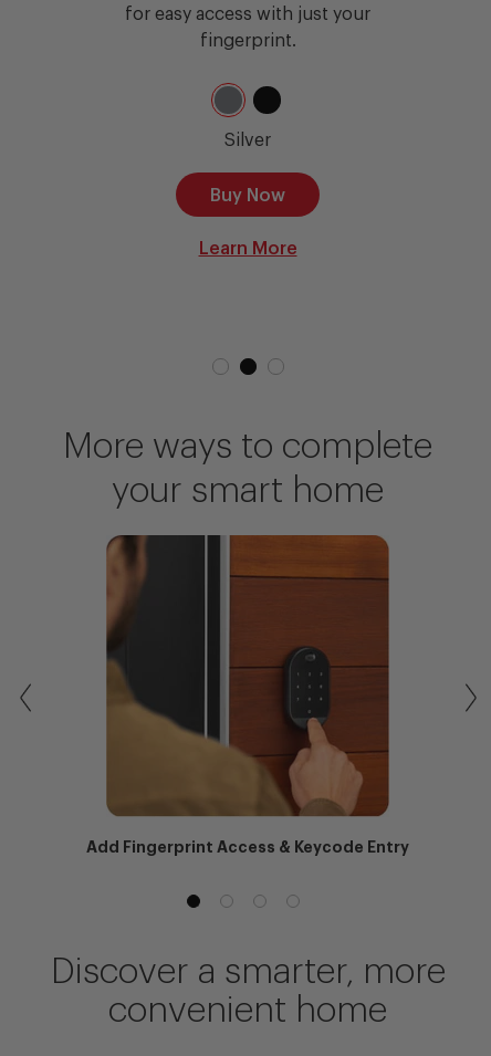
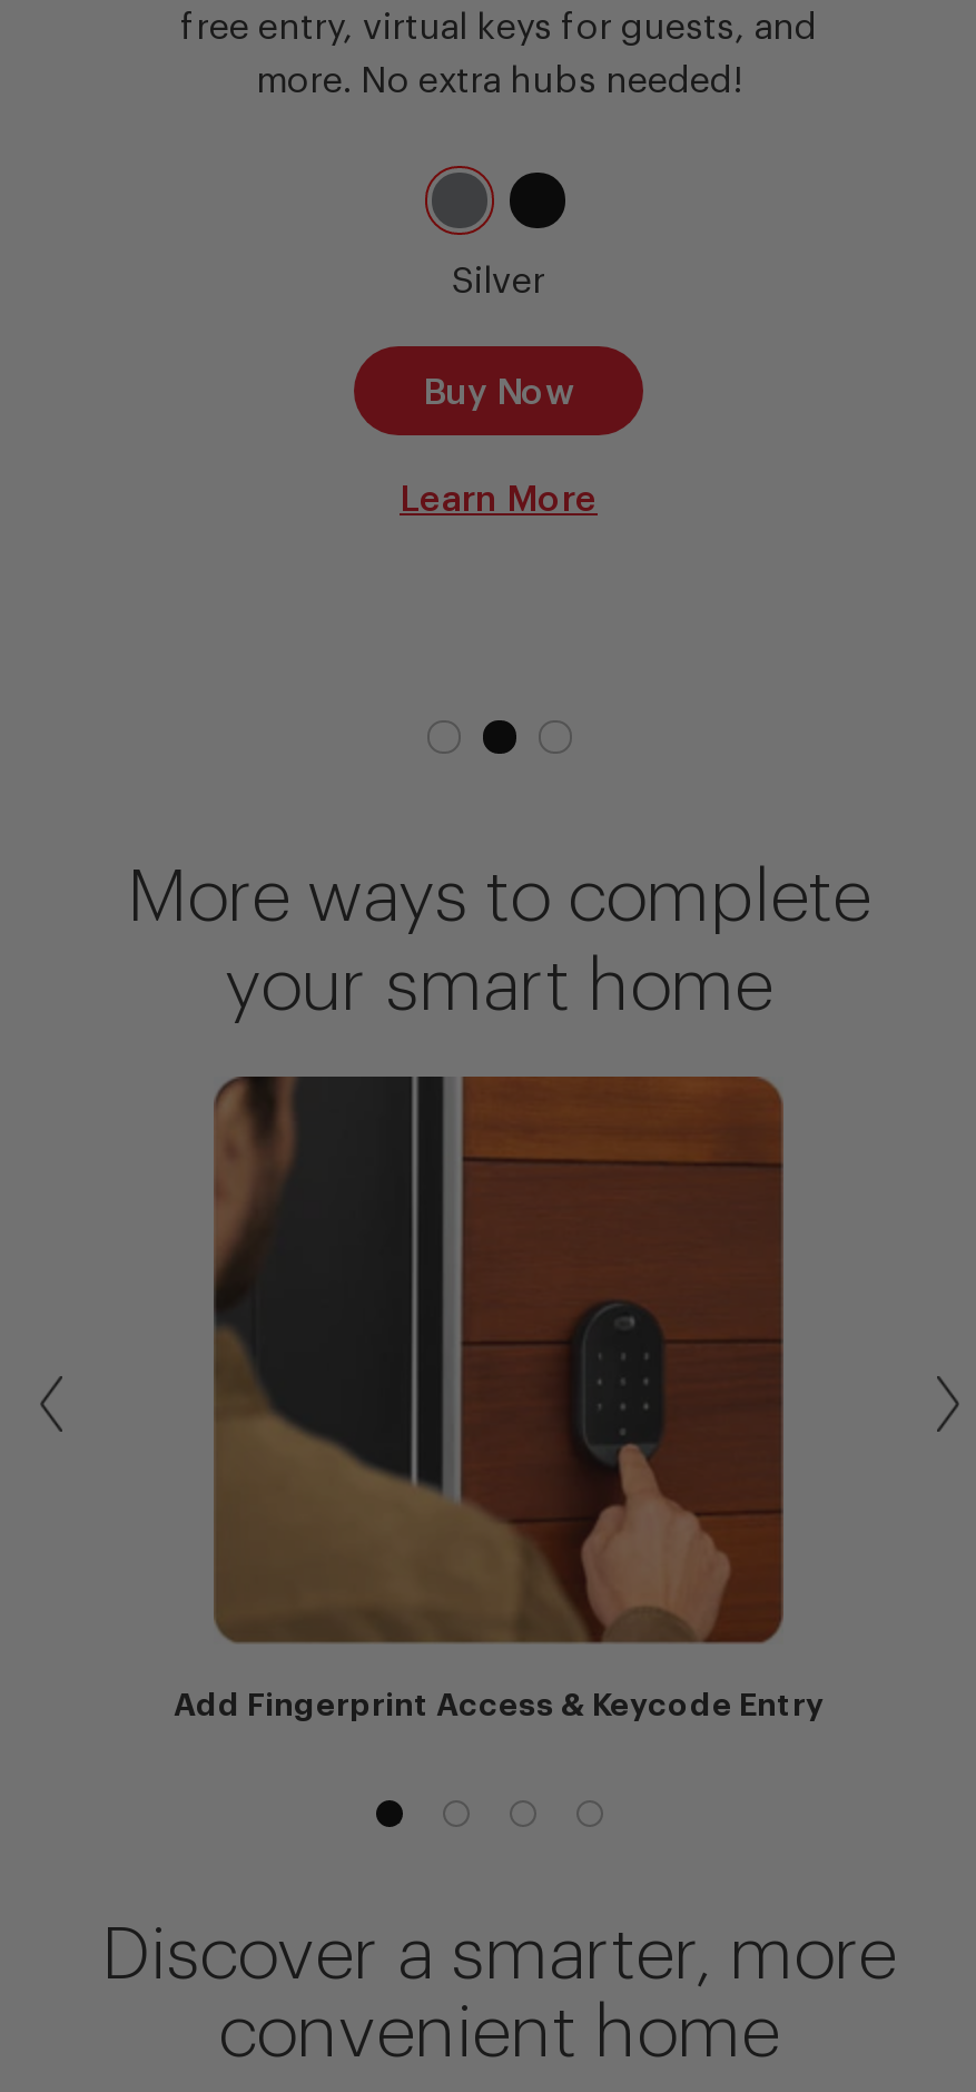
[125,6,370,23] for easy access with just your -> [180,10,817,46] free entry, virtual keys for guests, and
[200,32,296,50] fingerprint. -> [256,63,741,99] more. No extra hubs needed!

